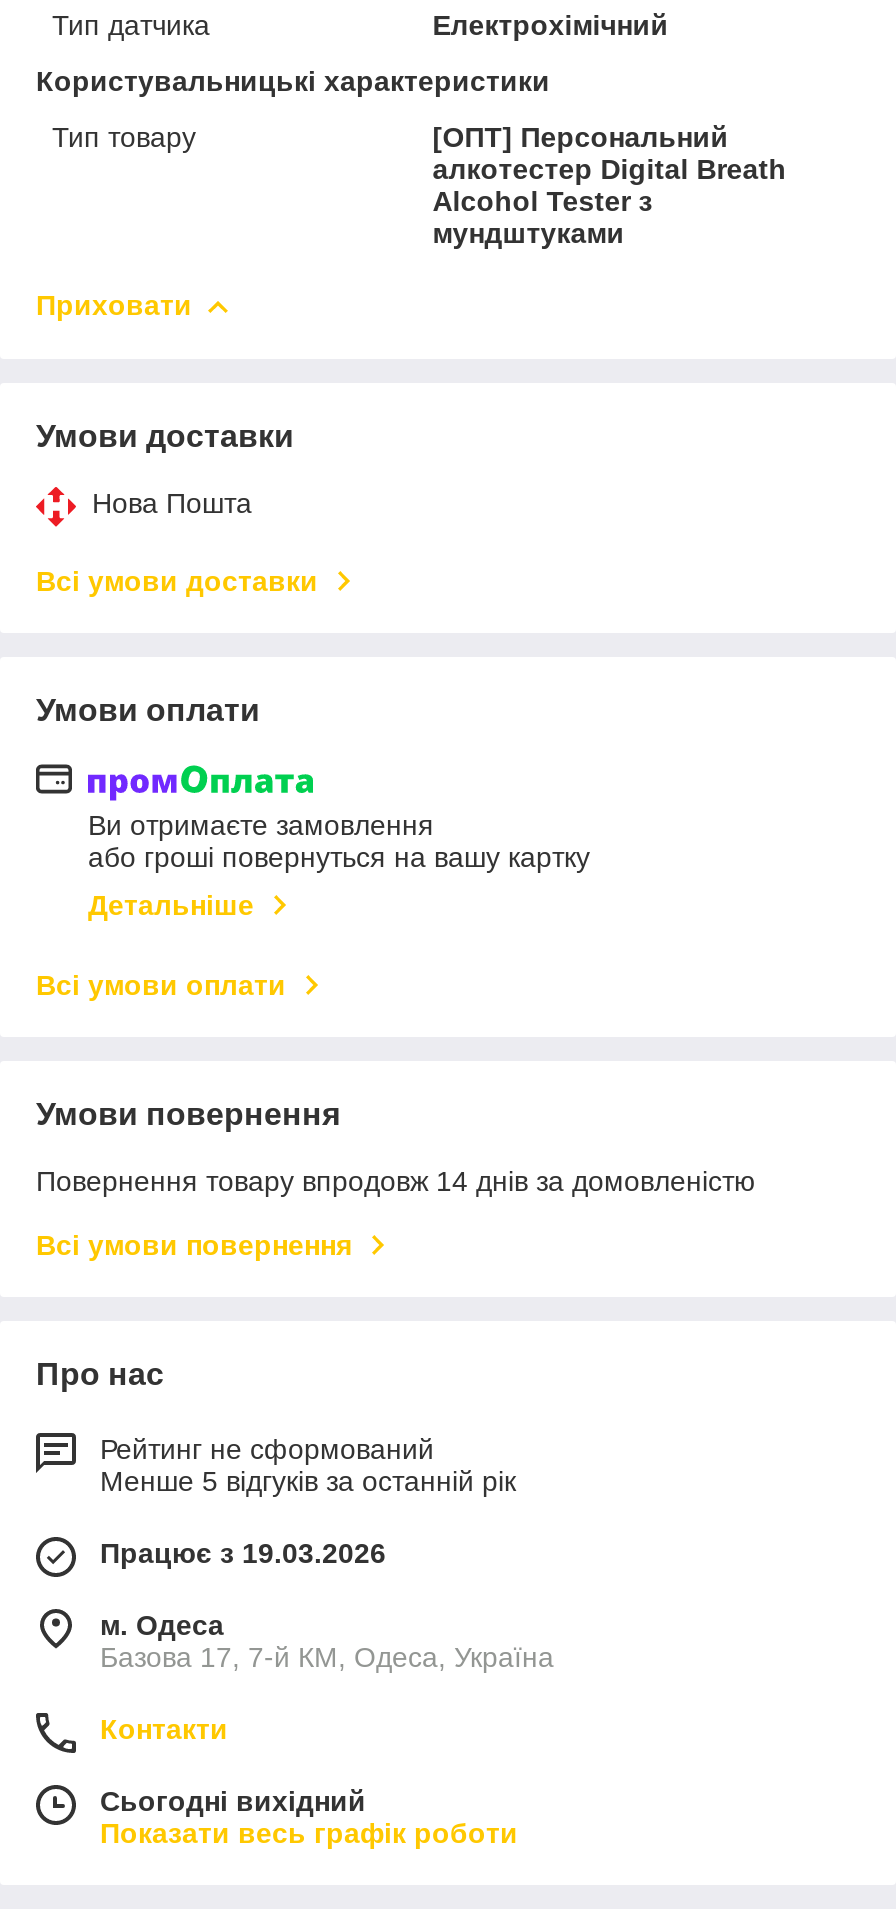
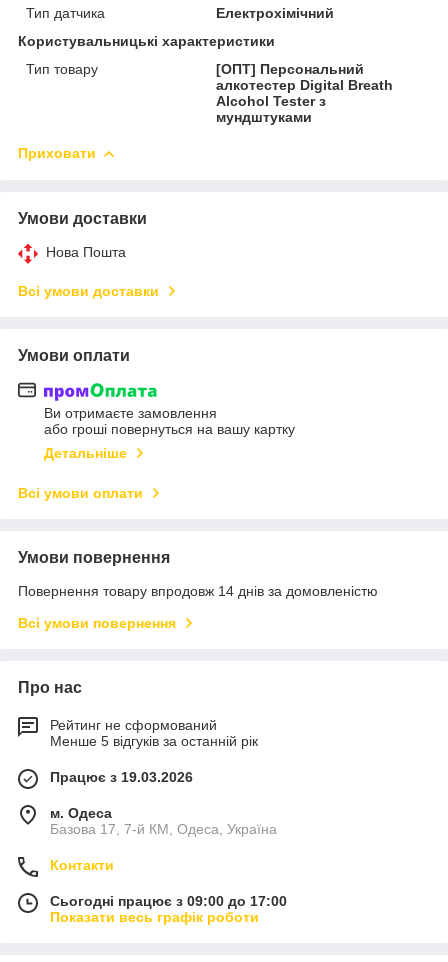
[100,1786,366,1818] Сьогодні вихідний -> [50,893,287,909] Сьогодні працює з 09:00 до 17:00

